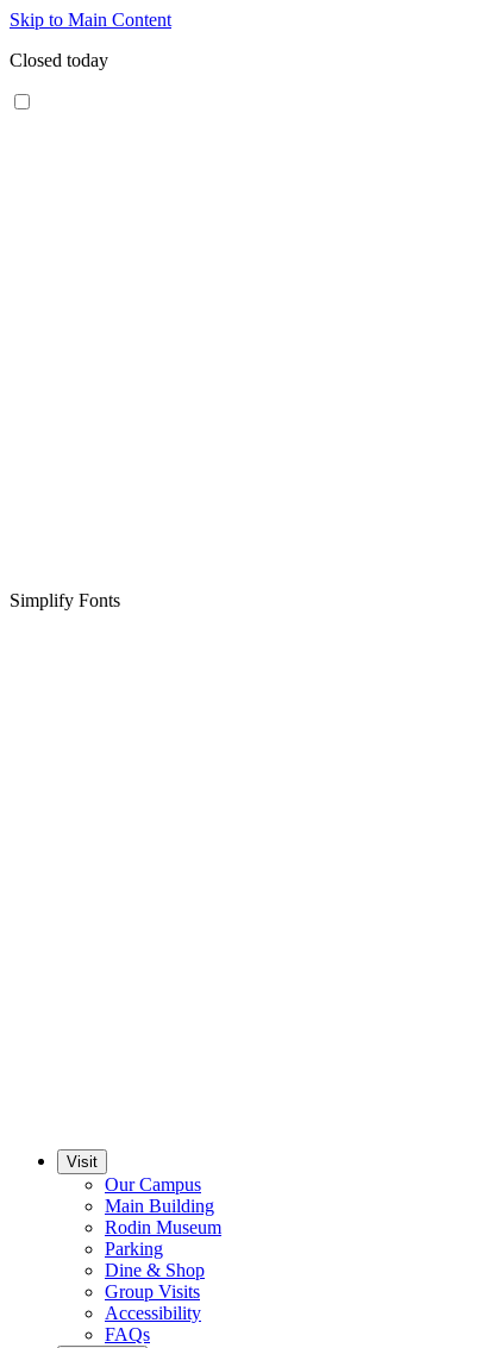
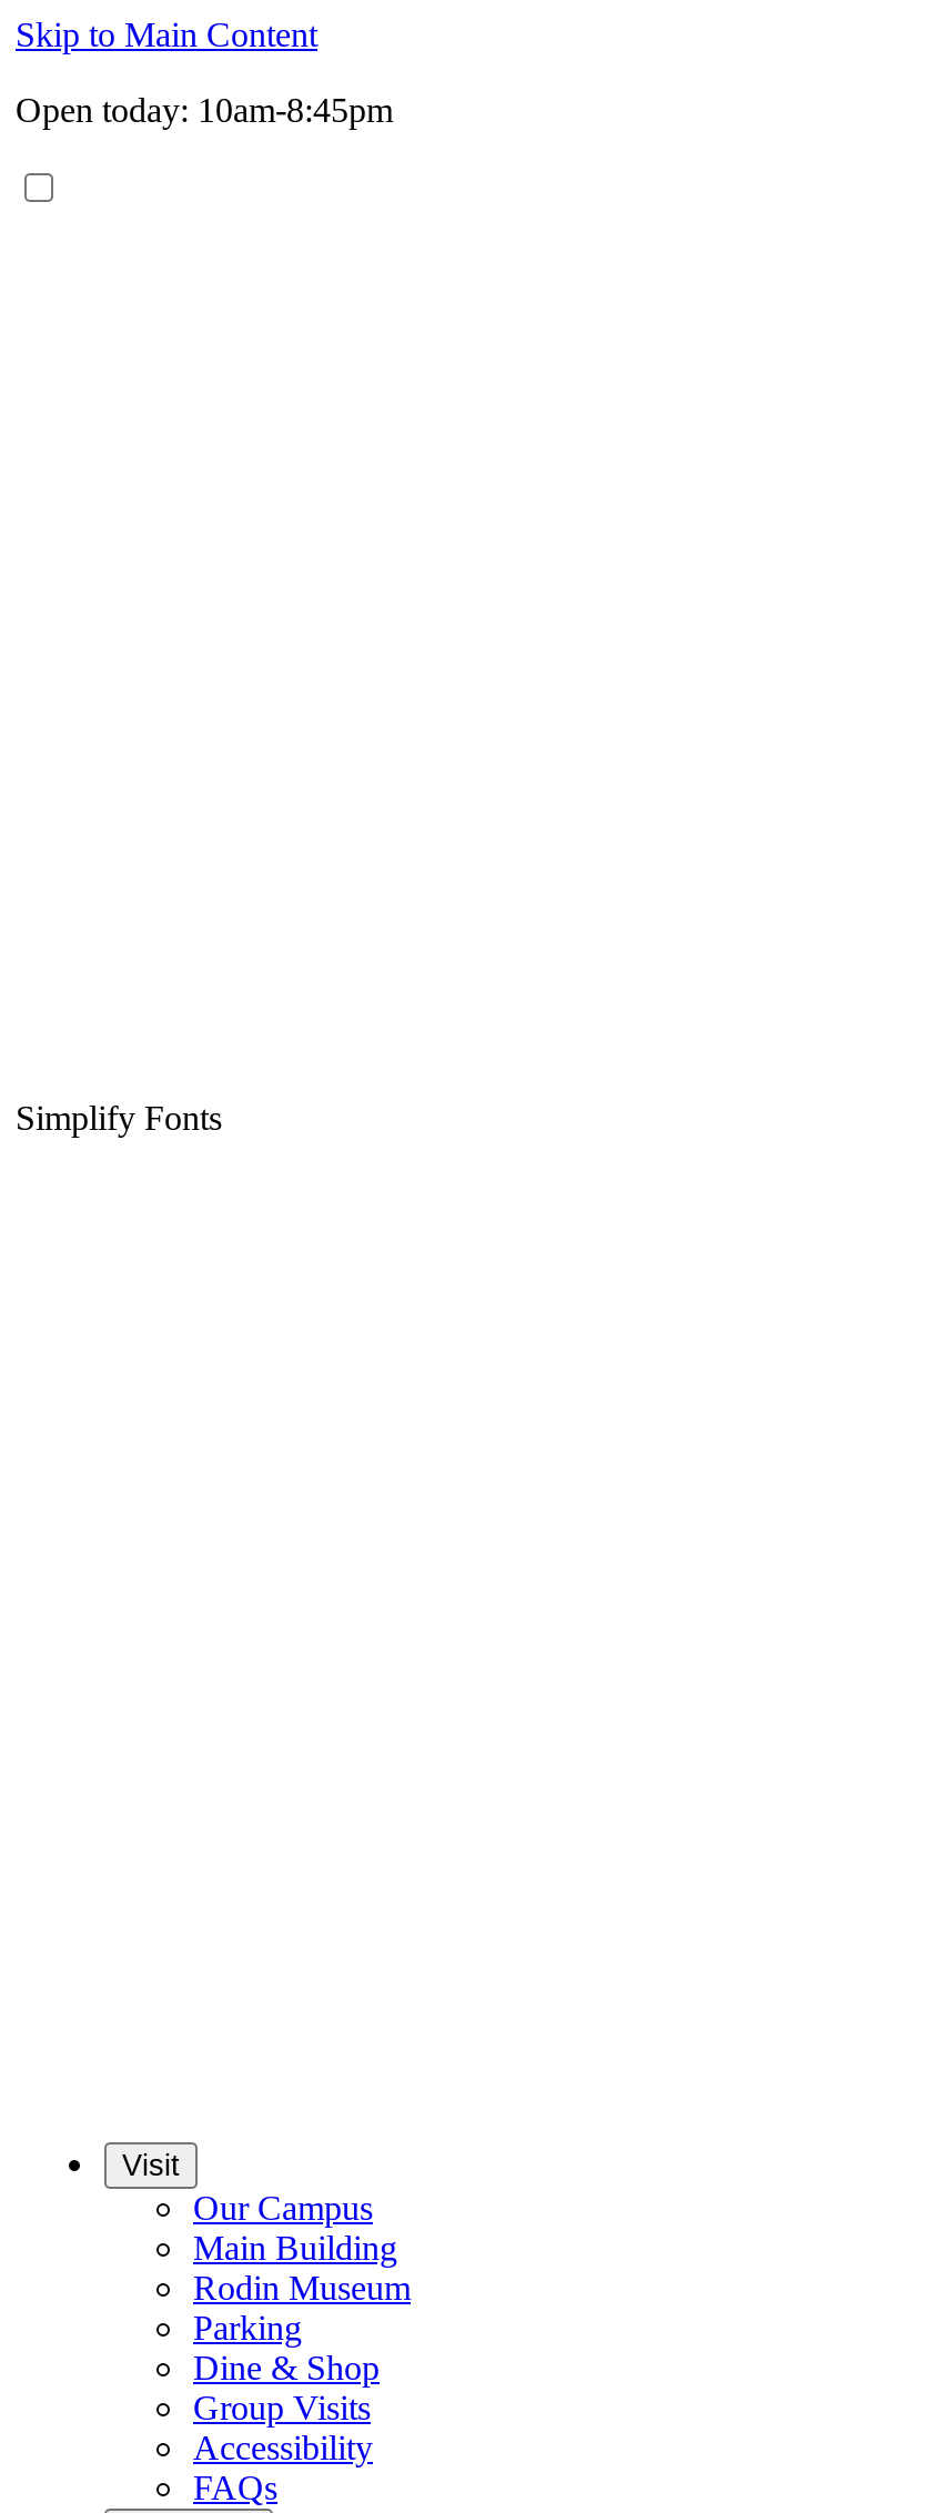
[10,50,108,70] Closed today -> [16,91,393,129] Open today: 10am-8:45pm

